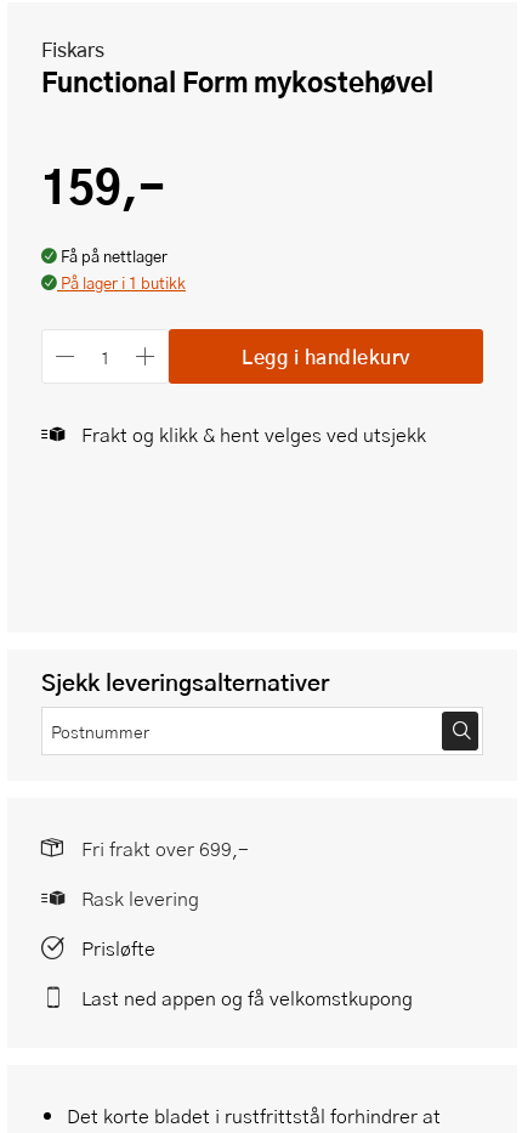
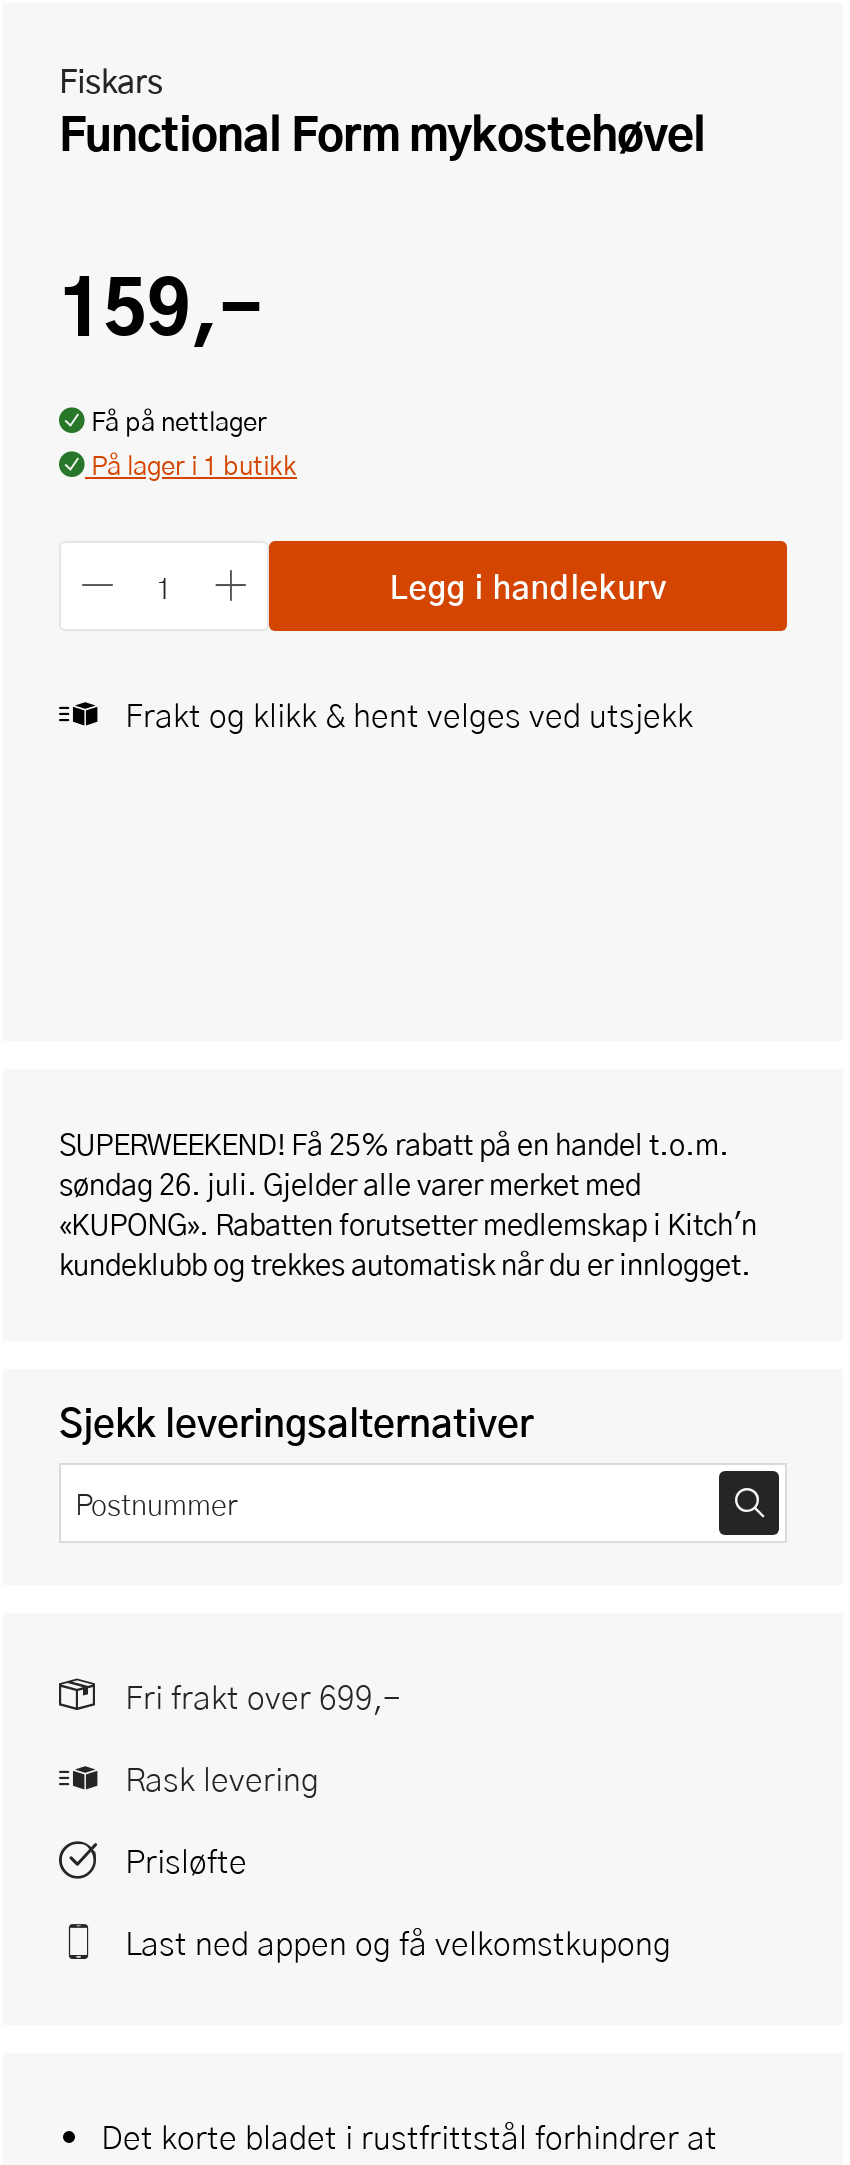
none -> [59,1123,757,1285] SUPERWEEKEND! Få 25% rabatt på en handel t.o.m. | søndag 26. juli. Gjelder alle varer merket med | «KUPONG». Rabatten forutsetter medlemskap i Kitch'n | kundeklubb og trekkes automatisk når du er innlogget.

